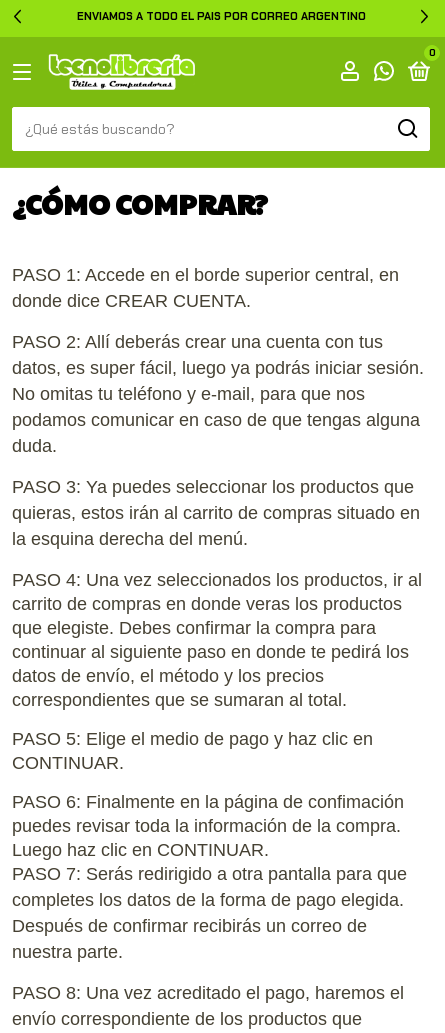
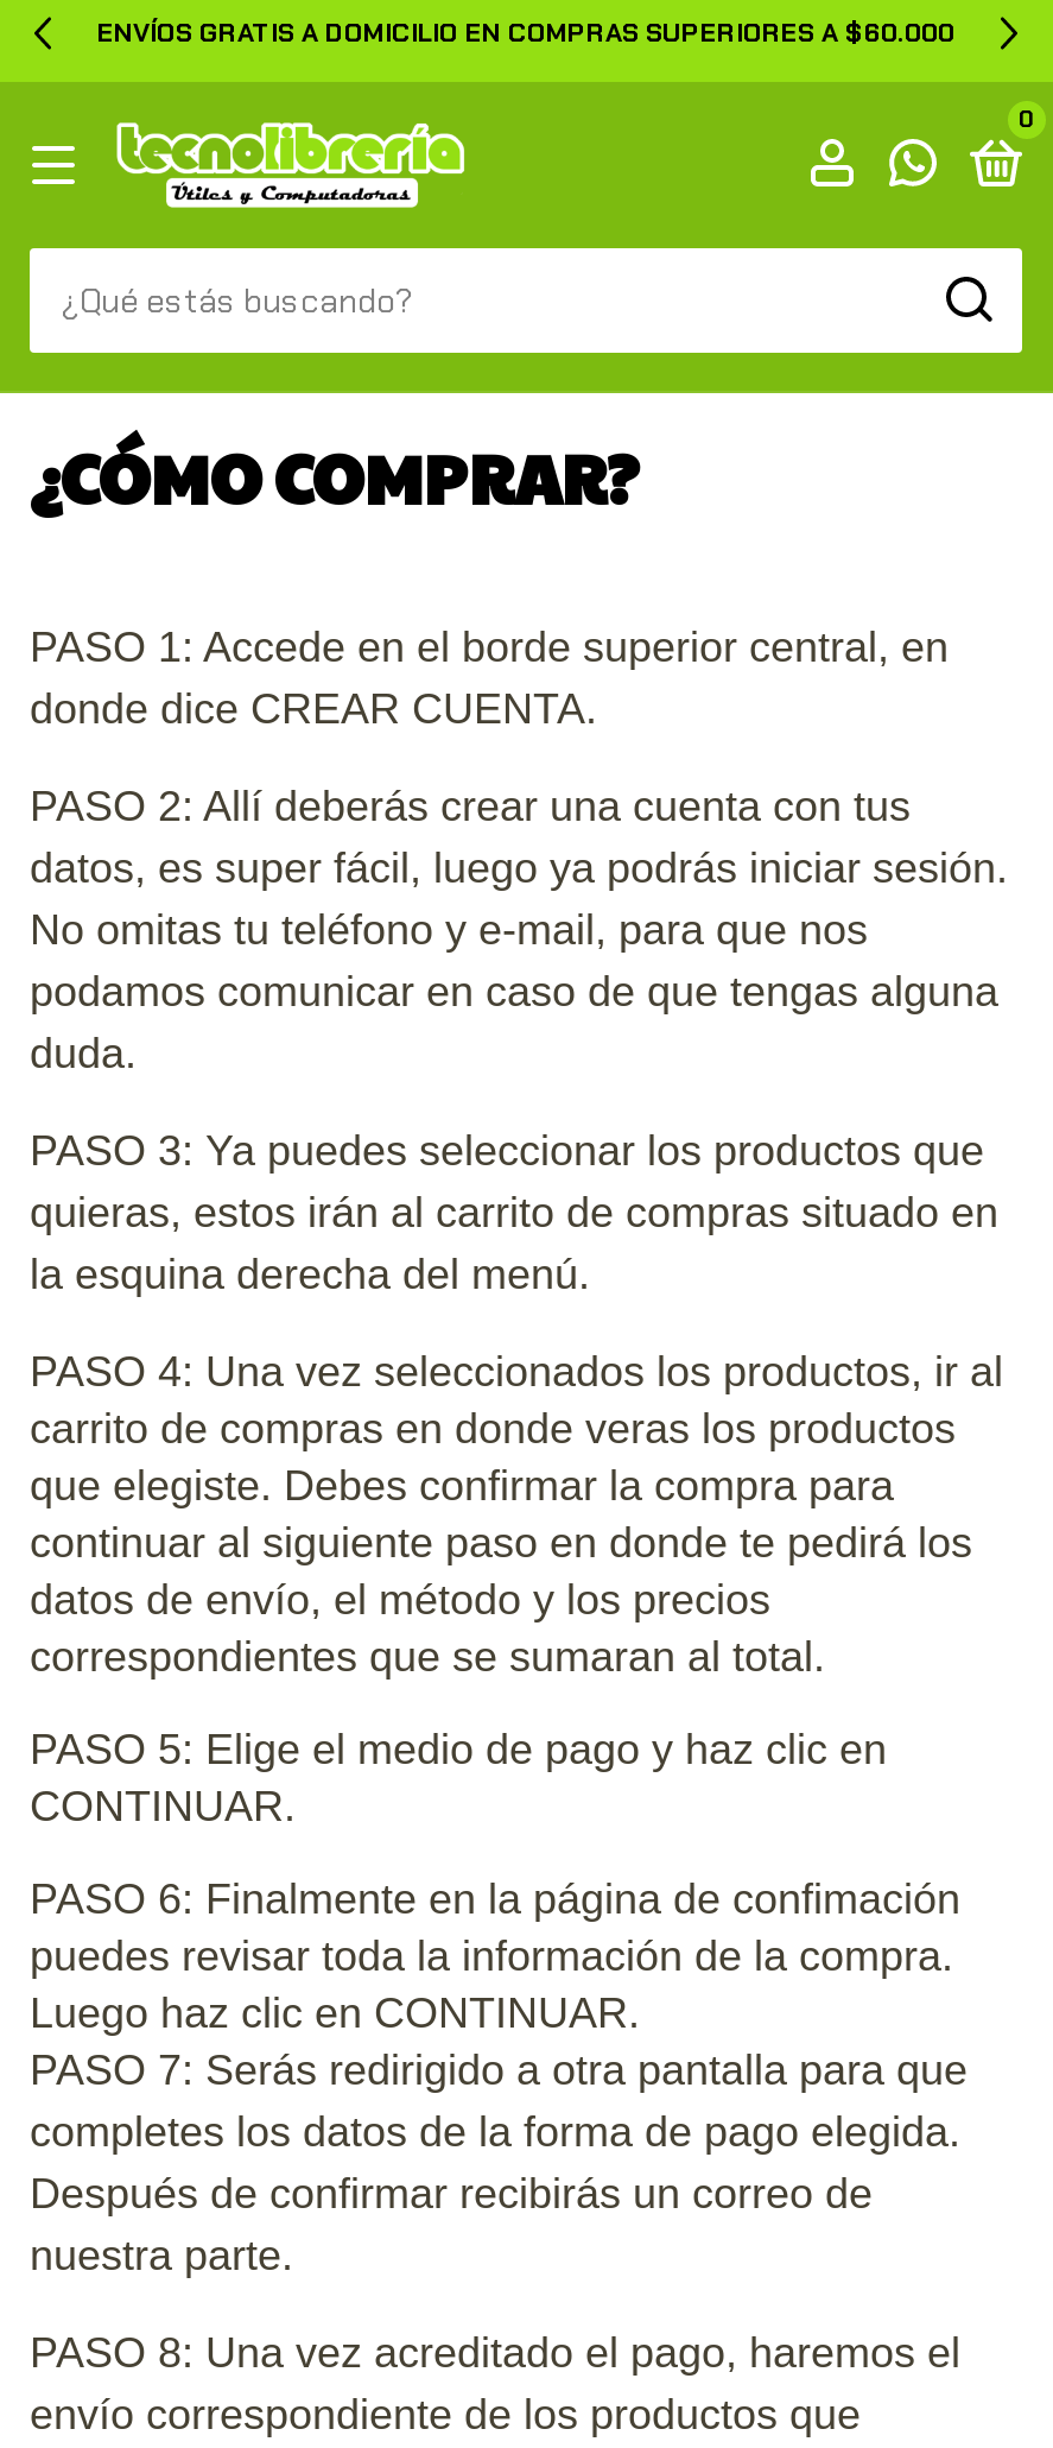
[76,9,365,23] ENVIAMOS A TODO EL PAIS POR CORREO ARGENTINO -> [97,15,954,49] ENVÍOS GRATIS A DOMICILIO EN COMPRAS SUPERIORES A $60.000

